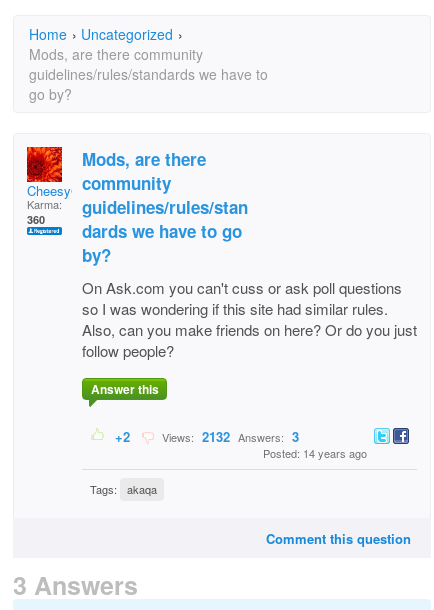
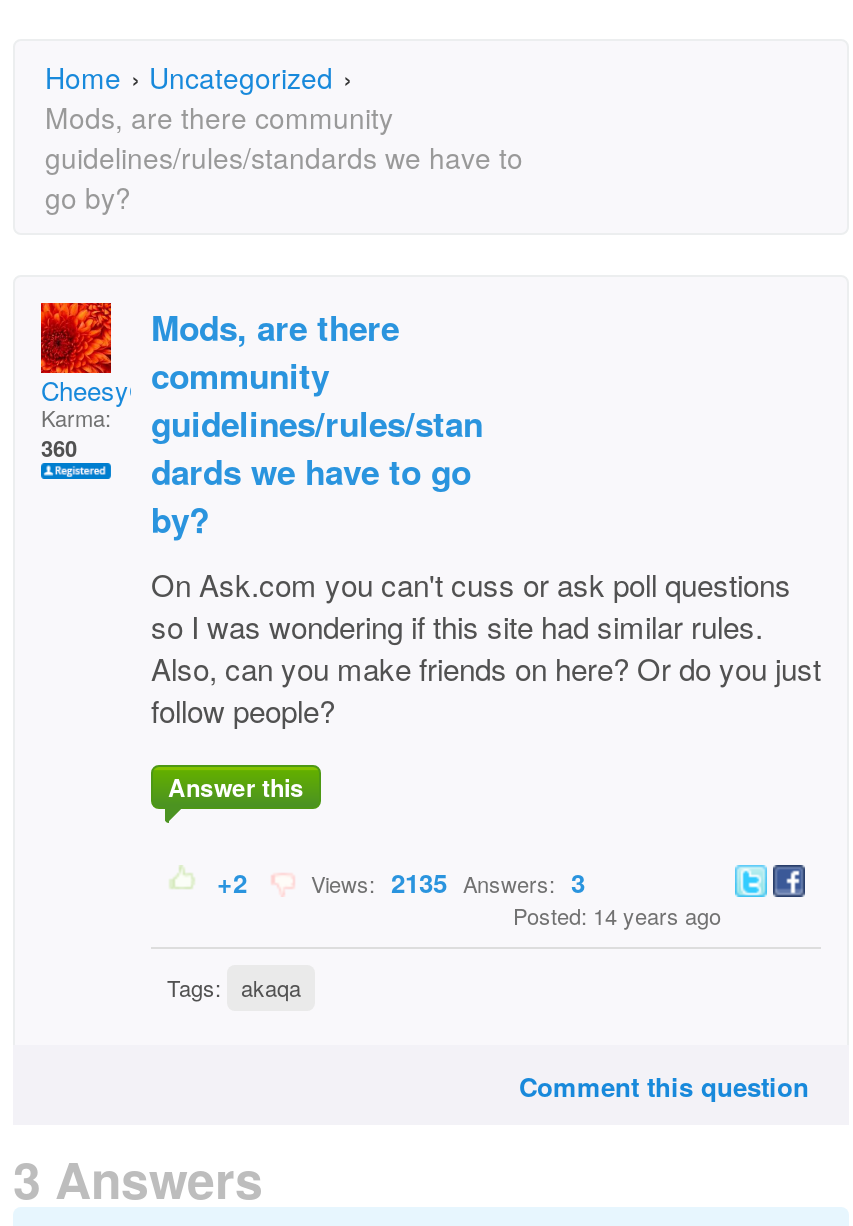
[156,427,299,446] Views: 2132 Answers: 3 -> [299,863,585,901] Views: 2135 Answers: 3

